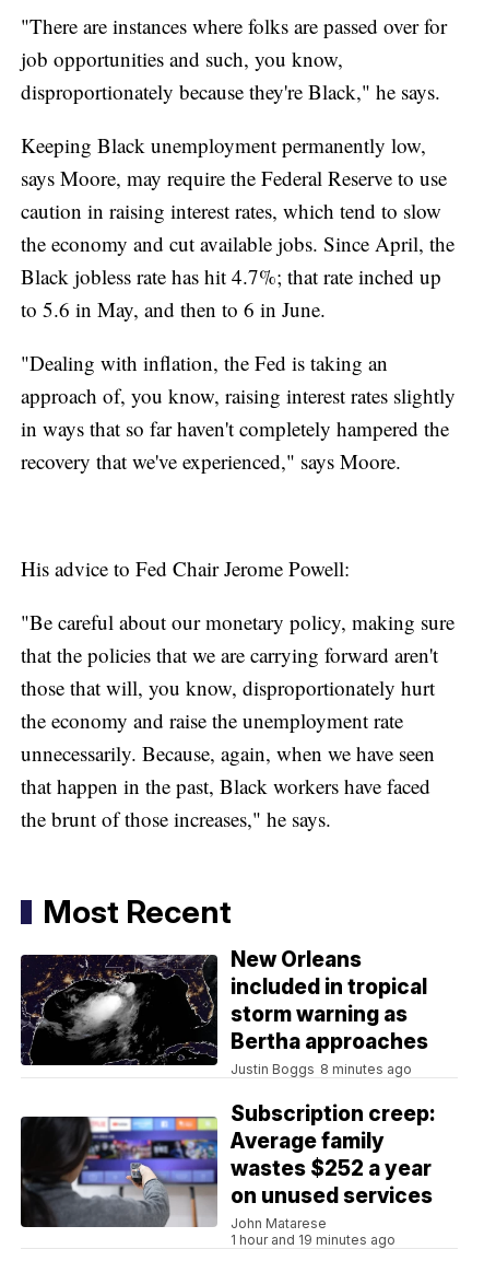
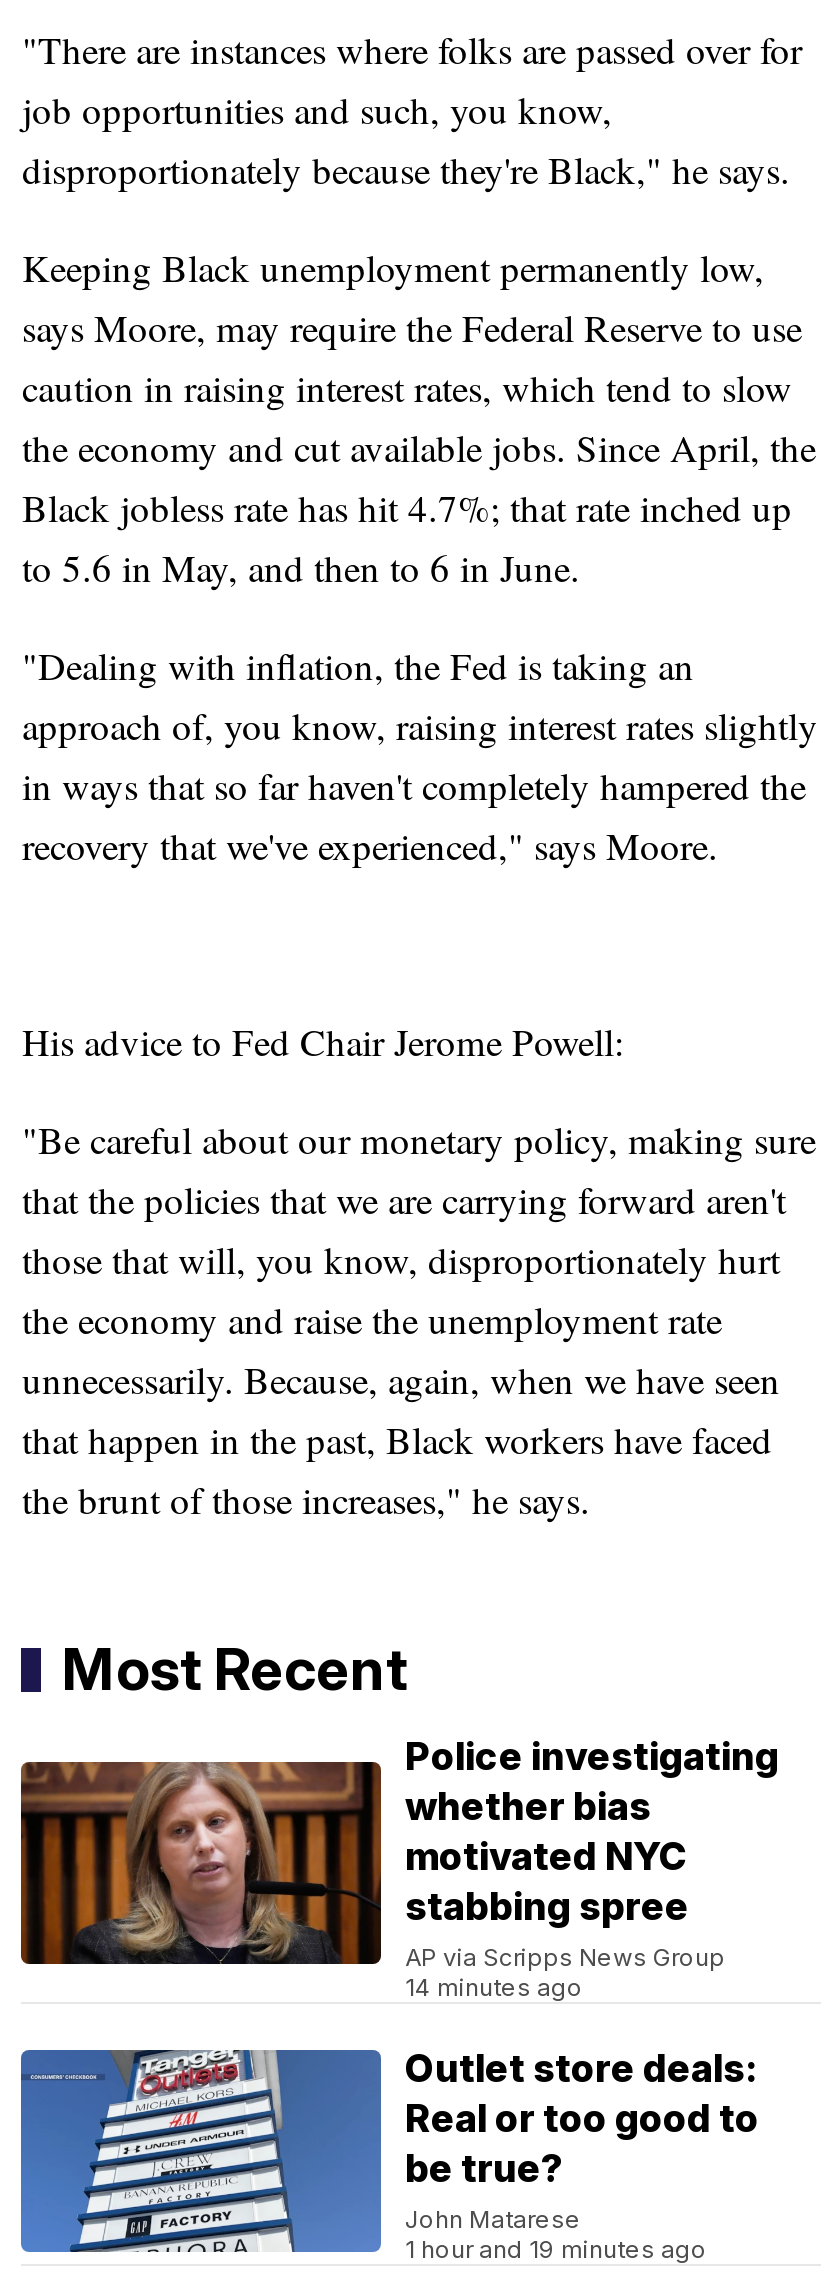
[20,948,428,1078] [image] | New Orleans | included in tropical | storm warning as | Bertha approaches | Justin Boggs 8 minutes ago -> [19,1735,779,2003] [image] | Police investigating | whether bias | motivated NYC | stabbing spree | AP via Scripps News Group | 14 minutes ago
[20,1102,436,1241] [image] | Subscription creep: | Average family | wastes $252 a year | on unused services -> [19,2044,759,2254] [image] | Outlet store deals: | Real or too good to | be true?

